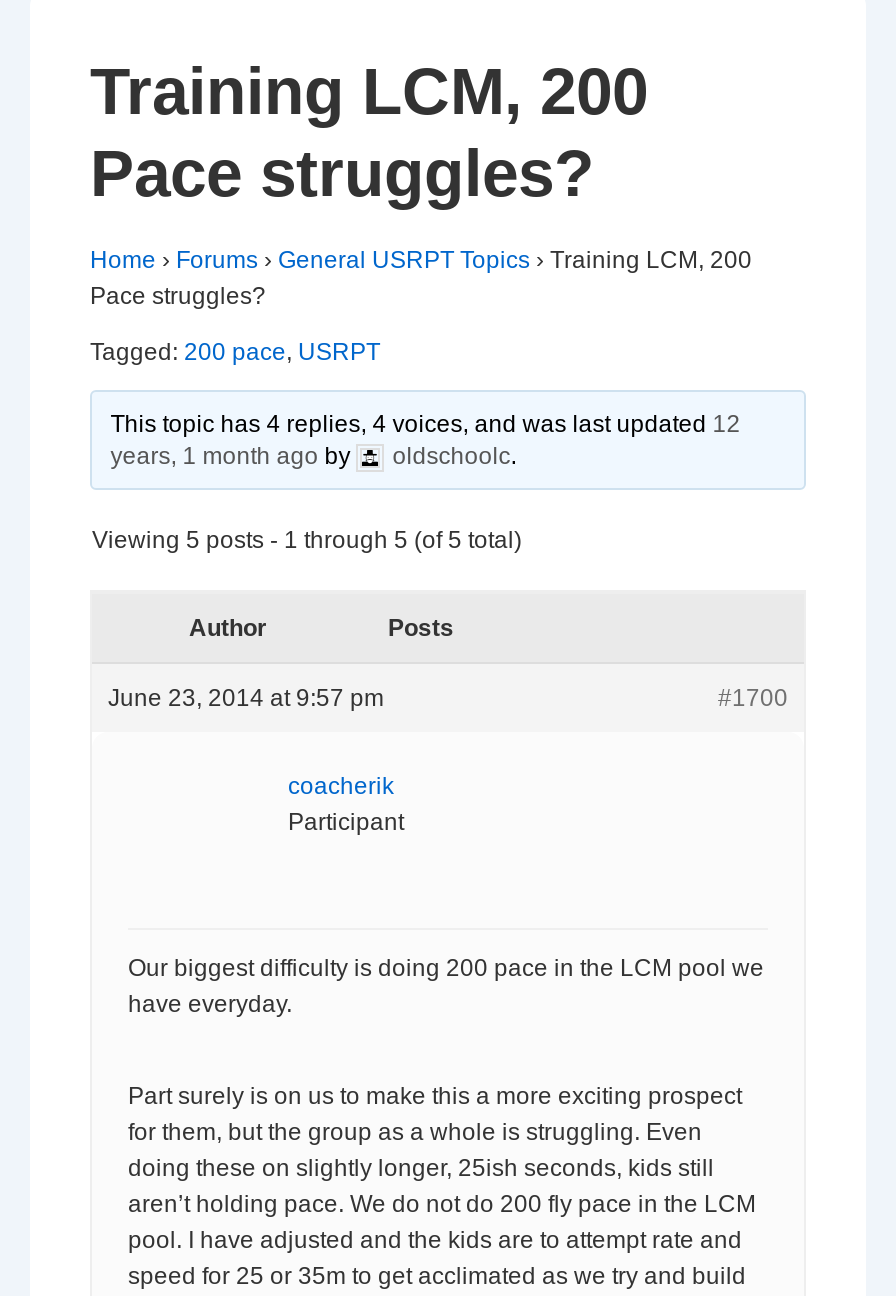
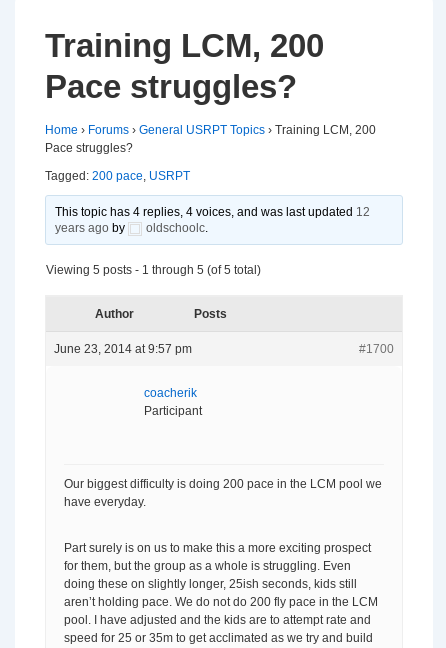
[110,442,356,470] years, 1 month ago by -> [55,221,128,235] years ago by

